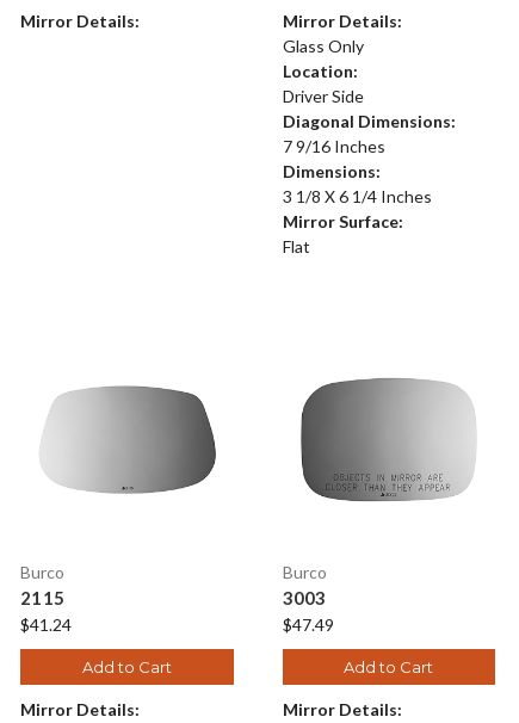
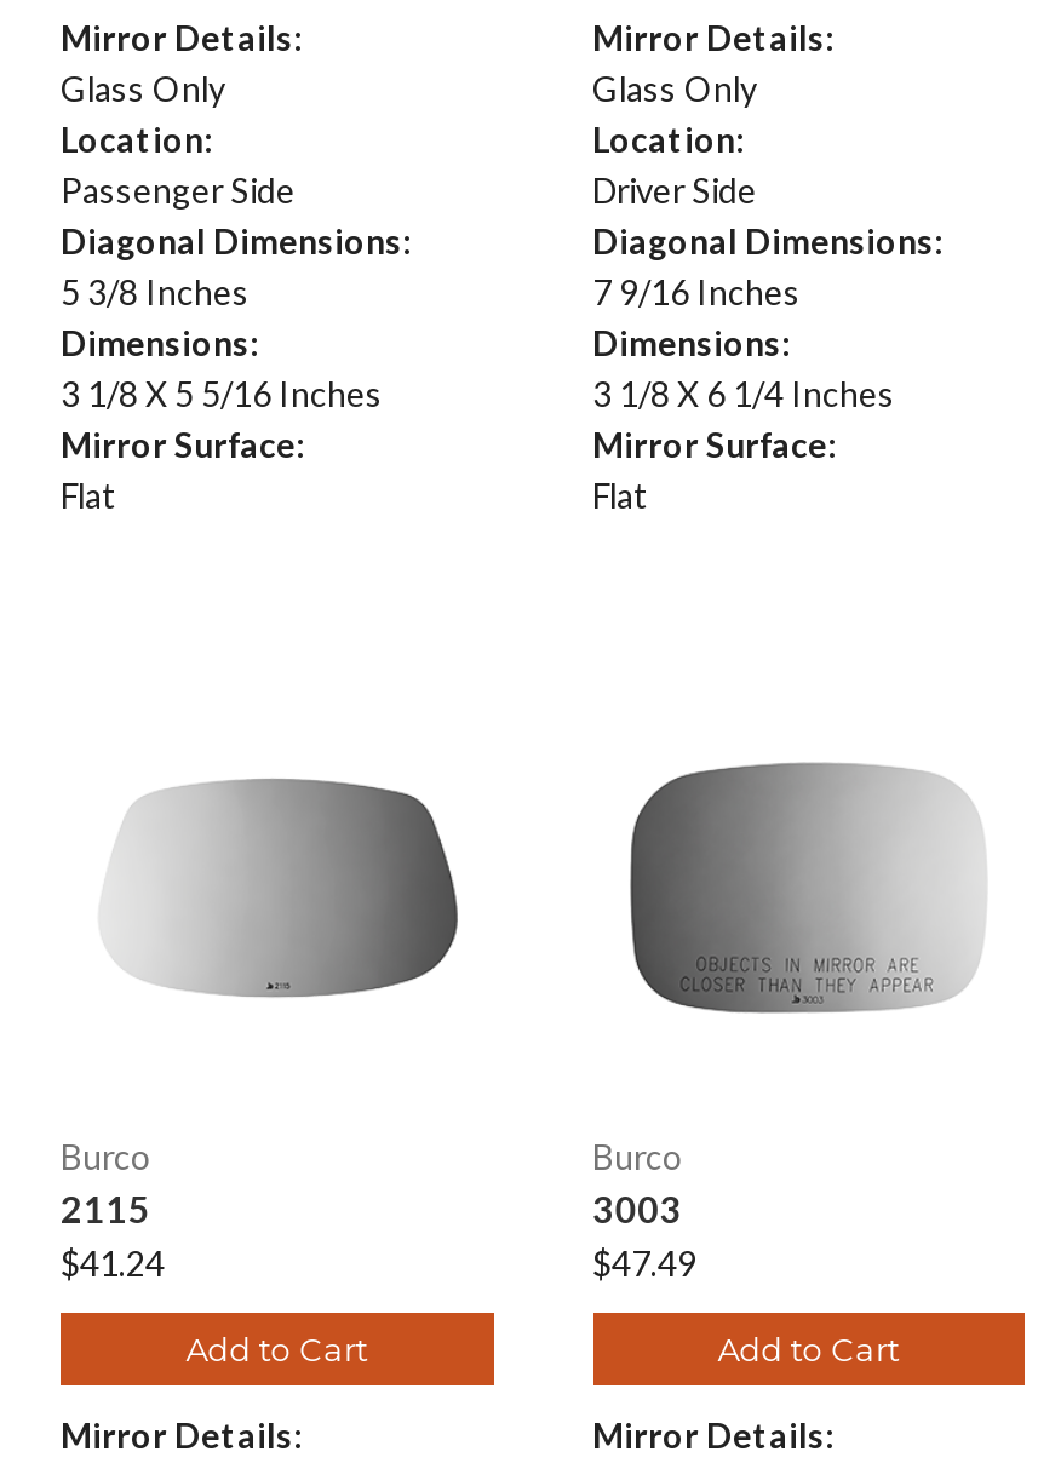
none -> [61,69,412,517] Glass Only | Location: | Passenger Side | Diagonal Dimensions: | 5 3/8 Inches | Dimensions: | 3 1/8 X 5 5/16 Inches | Mirror Surface: | Flat

